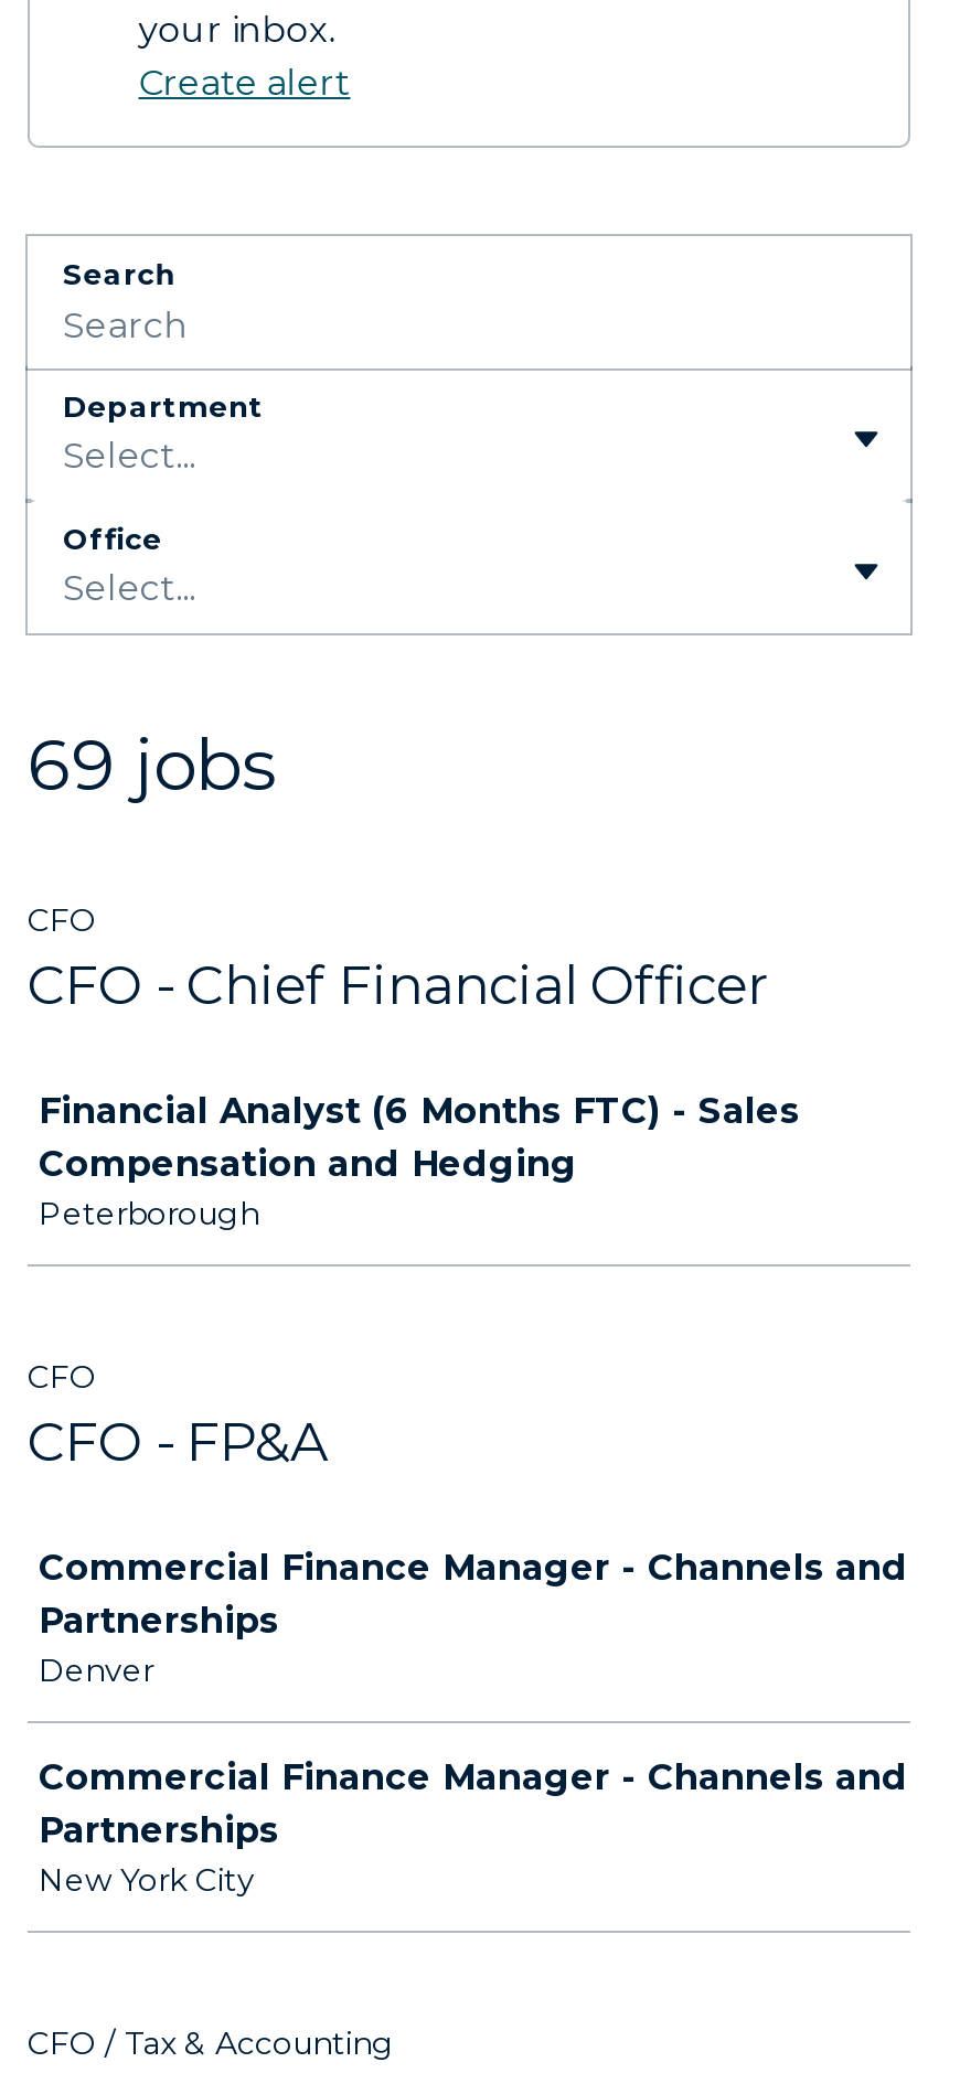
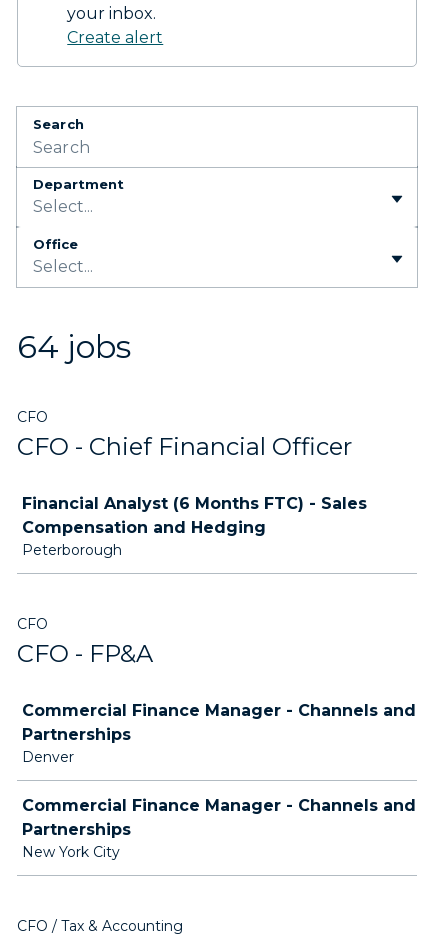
[28,722,275,808] 69 jobs -> [17,327,131,366] 64 jobs

